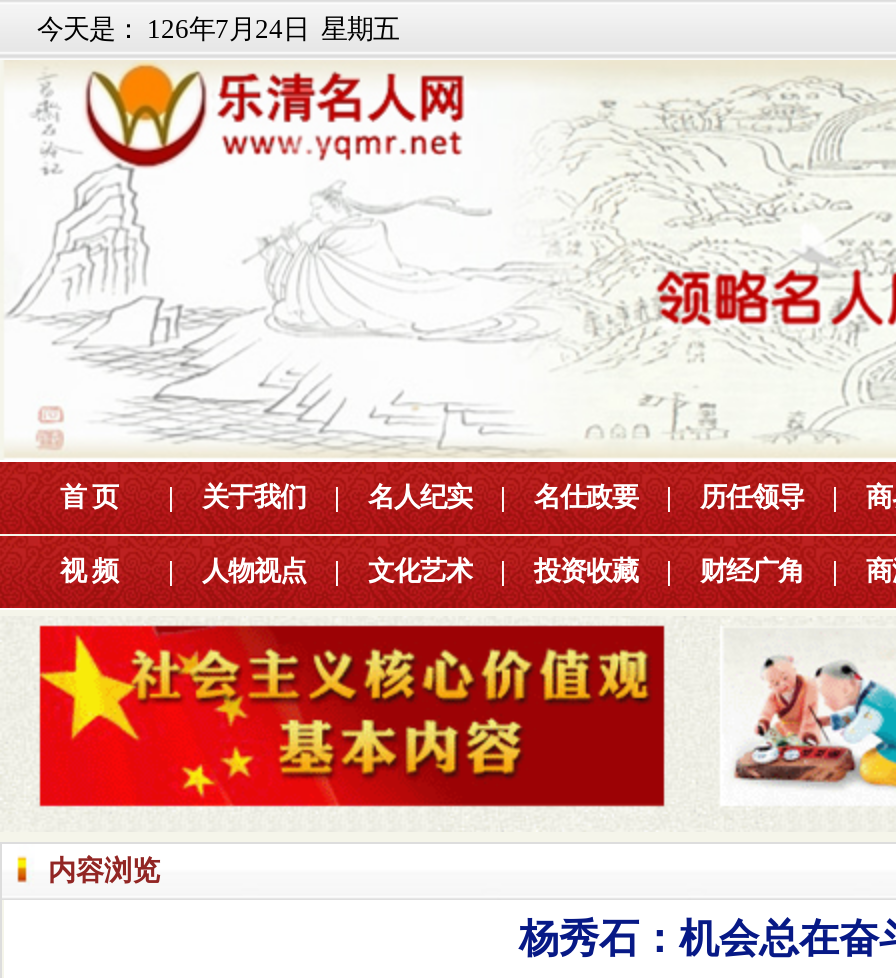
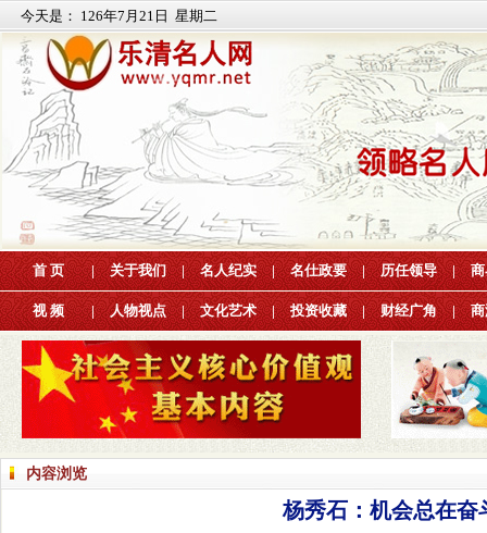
[37,14,399,44] 今天是：126年7月24日 星期五 -> [20,8,217,24] 今天是：126年7月21日 星期二

